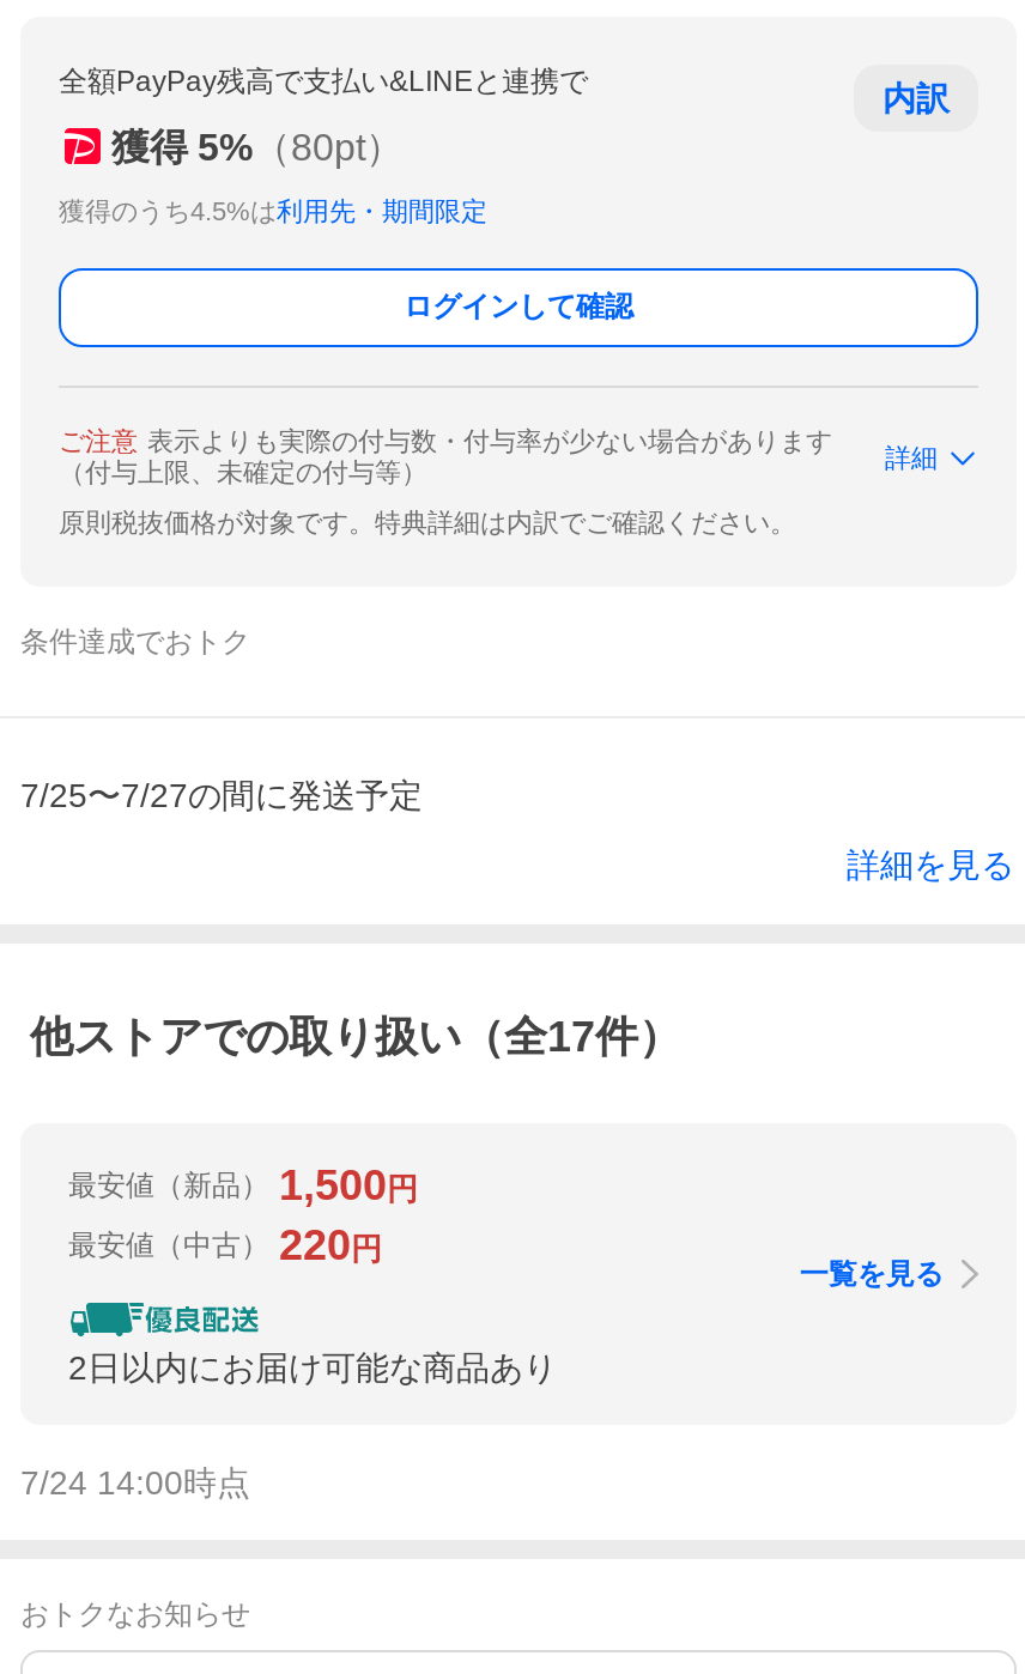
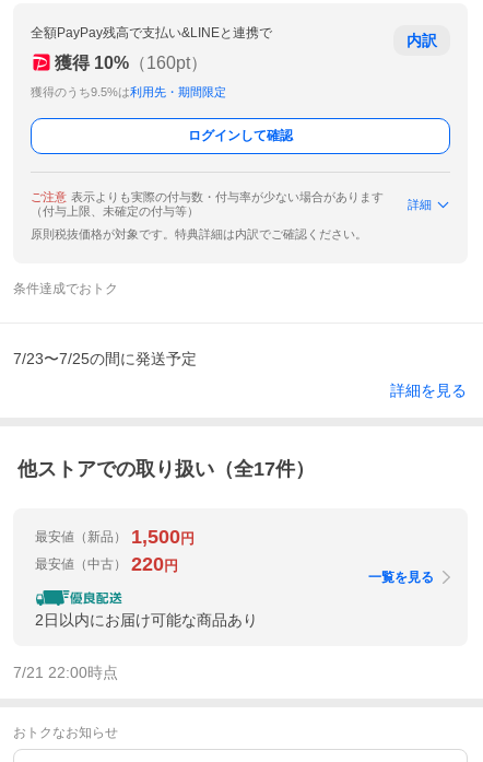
[111,126,404,166] 獲得 5%（80pt） -> [55,53,208,72] 獲得 10%（160pt）
[59,196,487,225] 獲得のうち4.5%は利用先・期間限定 -> [31,85,226,98] 獲得のうち9.5%は利用先・期間限定
[20,776,423,814] 7/25〜7/27の間に発送予定 -> [13,350,197,367] 7/23〜7/25の間に発送予定
[20,1464,250,1502] 7/24 14:00時点 -> [13,664,118,681] 7/21 22:00時点

